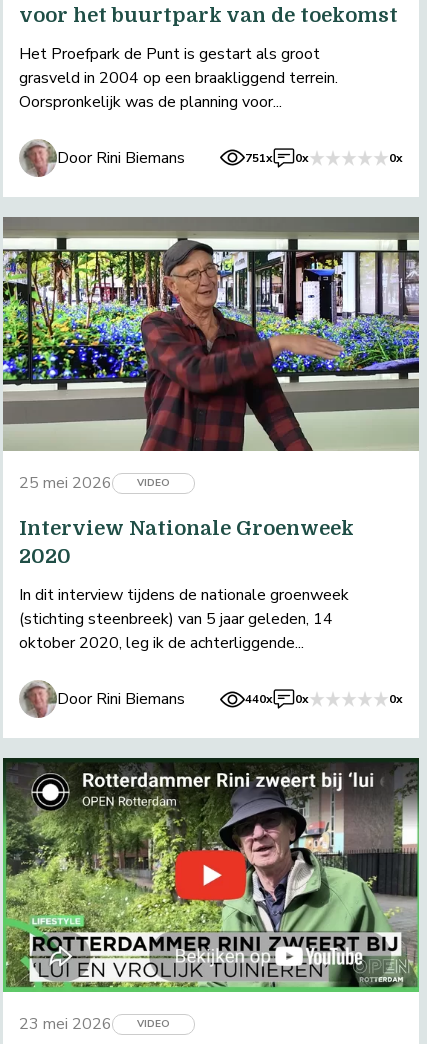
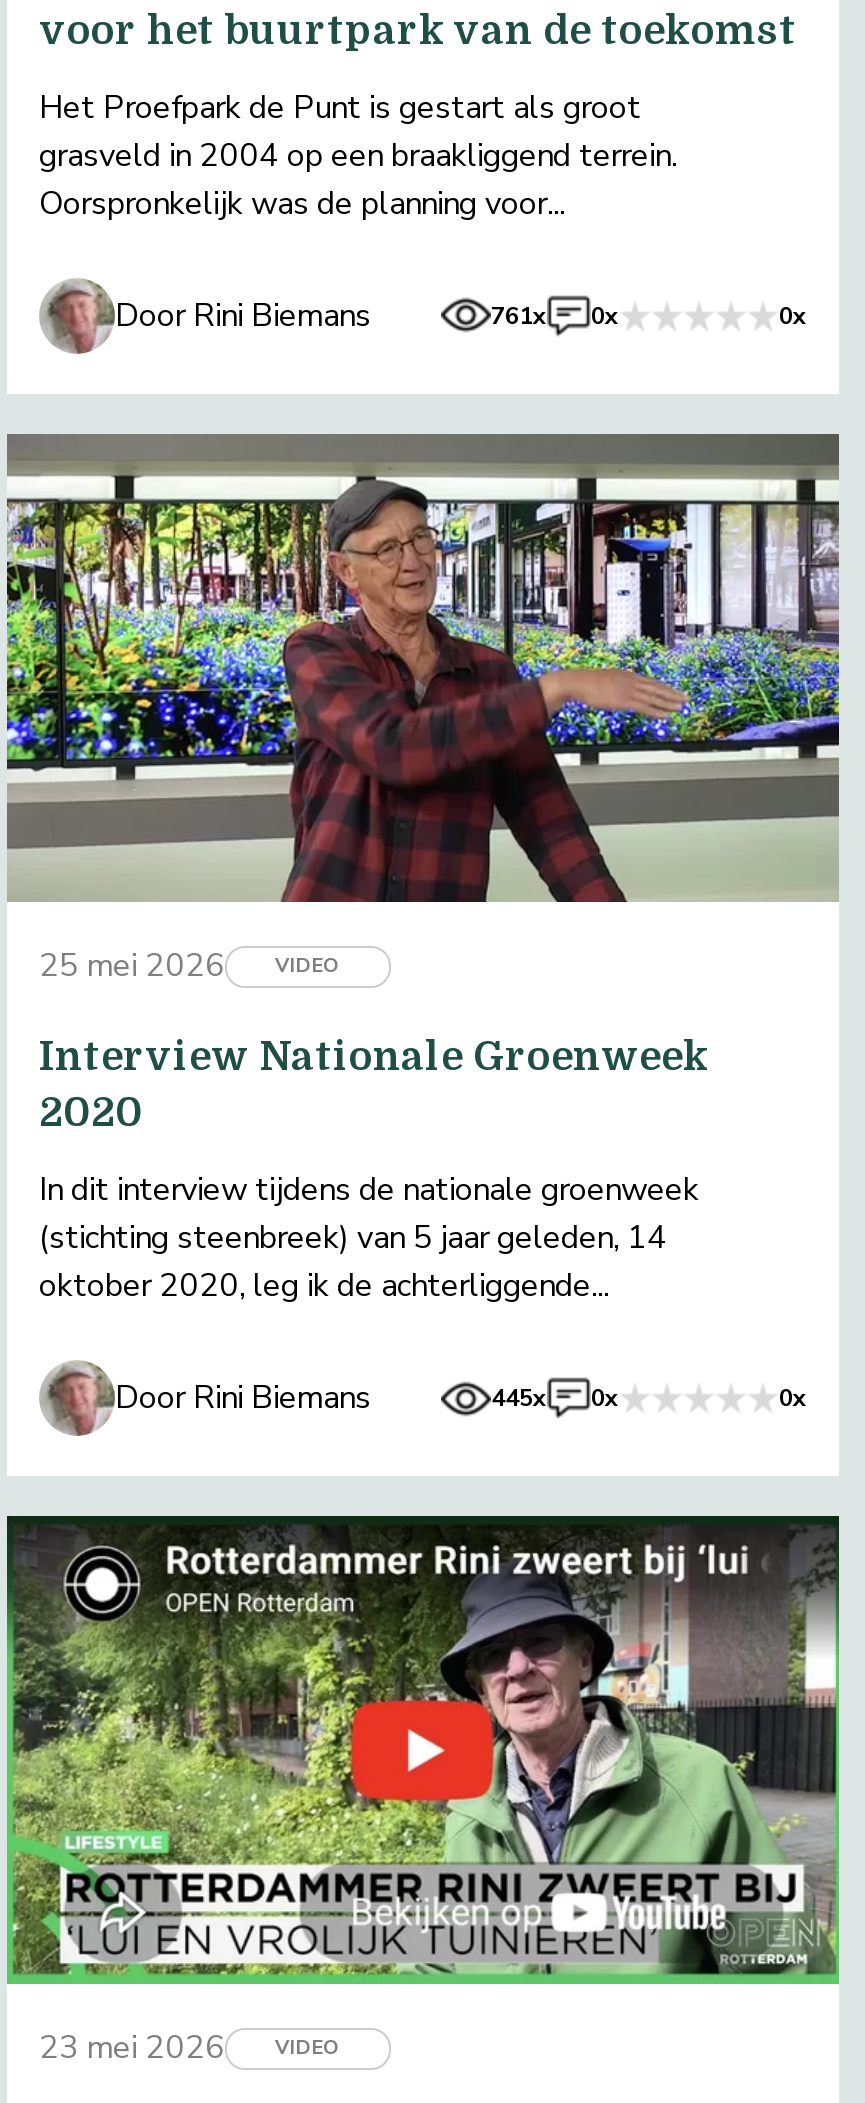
[245,150,273,166] 751x -> [491,300,547,332] 761x
[245,691,273,707] 440x -> [491,1382,547,1414] 445x

